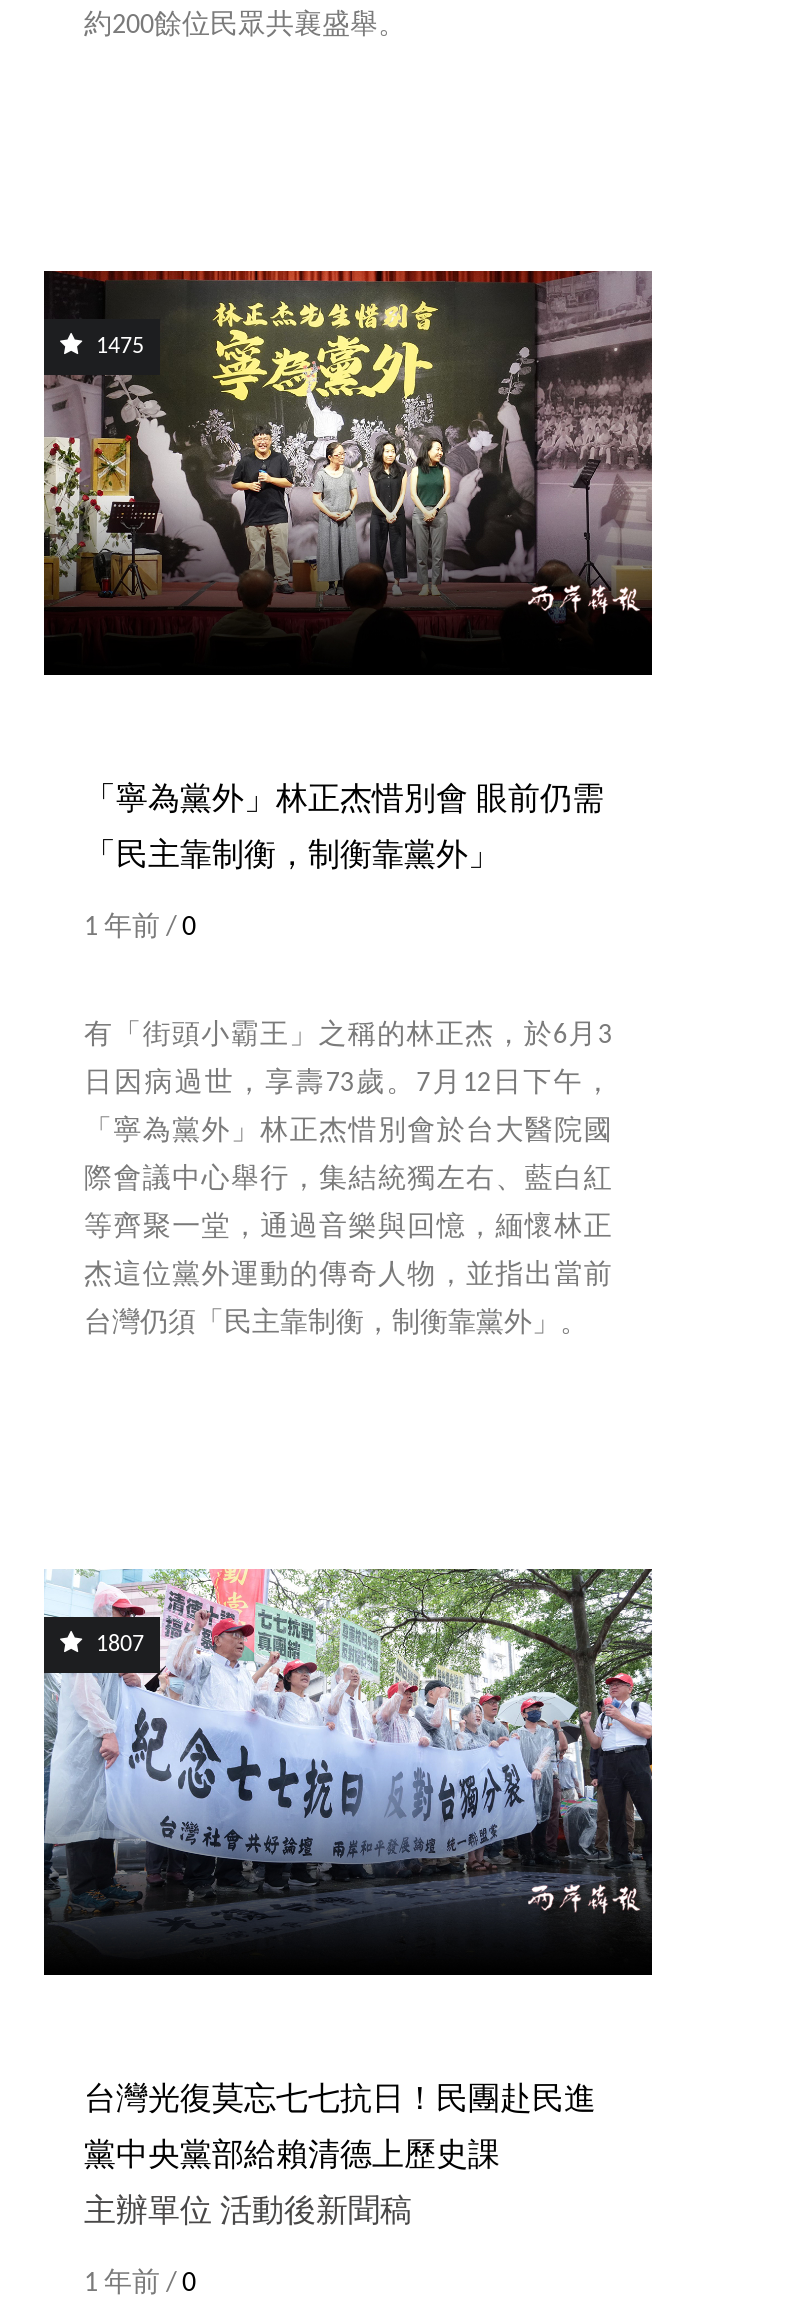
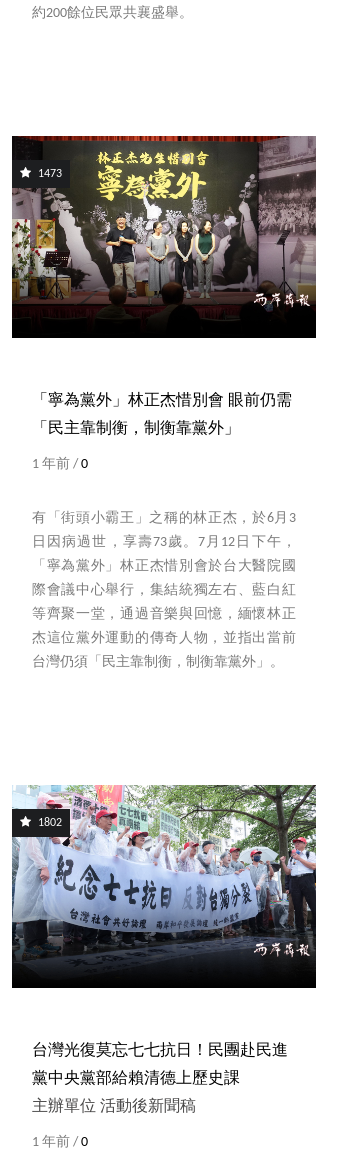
[90,334,144,358] 1475 -> [35,168,62,180] 1473
[90,1633,144,1657] 1807 -> [35,817,62,829] 1802

